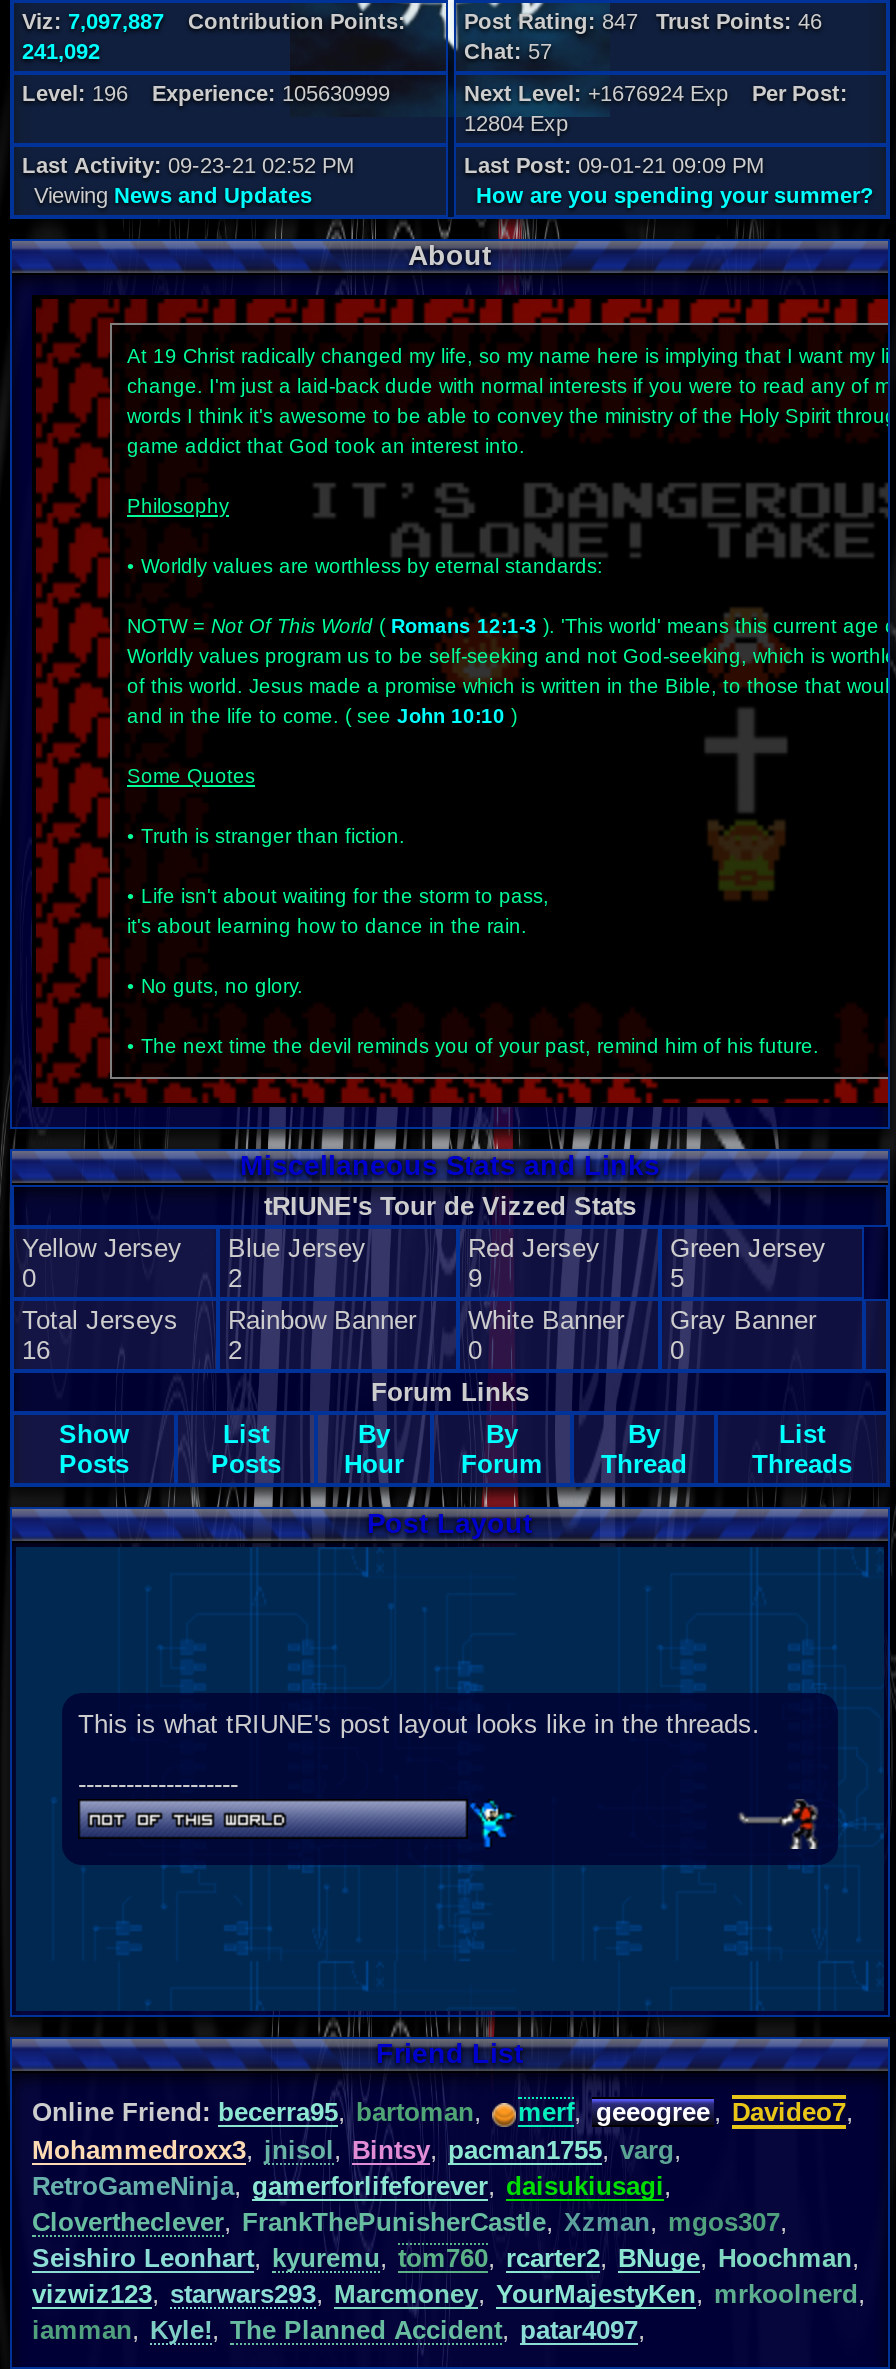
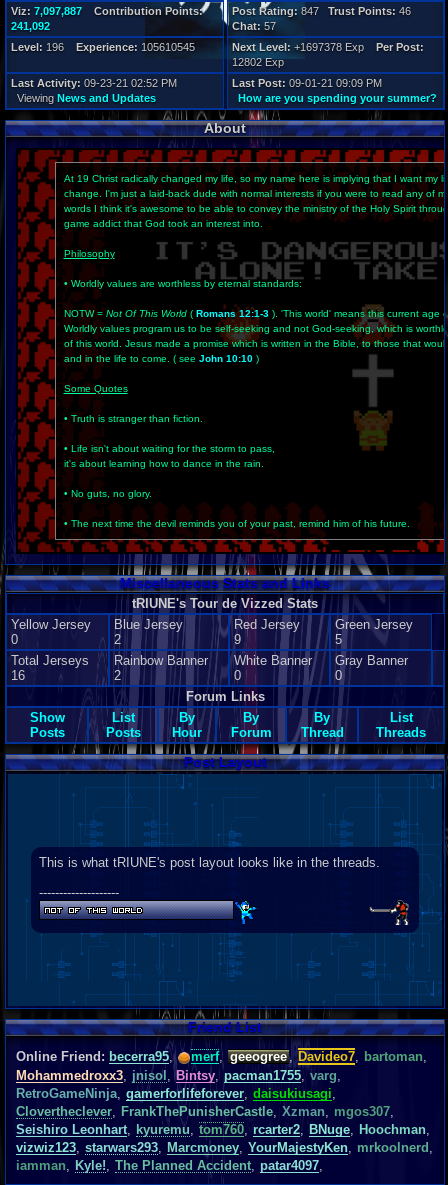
[22,81,390,105] Level: 196 Experience: 105630999 -> [11,41,195,53] Level: 196 Experience: 105610545
[464,81,848,105] Next Level: +1676924 Exp Per Post: -> [232,41,424,53] Next Level: +1697378 Exp Per Post:
[464,111,568,135] 12804 Exp -> [232,56,284,68] 12802 Exp
[32,2097,854,2127] Online Friend: becerra95, bartoman, | merf, geeogree , Davideo7, -> [16,1049,427,1064] Online Friend: becerra95, | merf, geeogree , Davideo7, bartoman,

